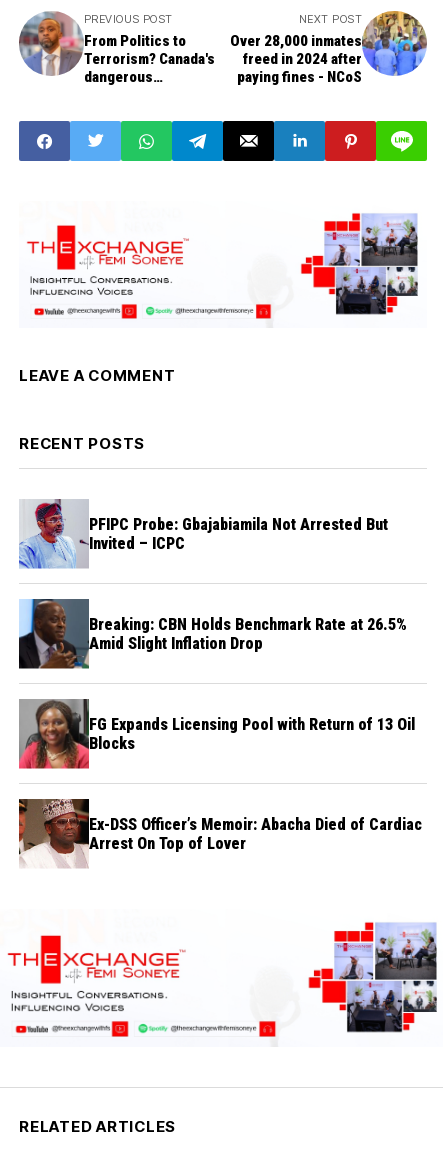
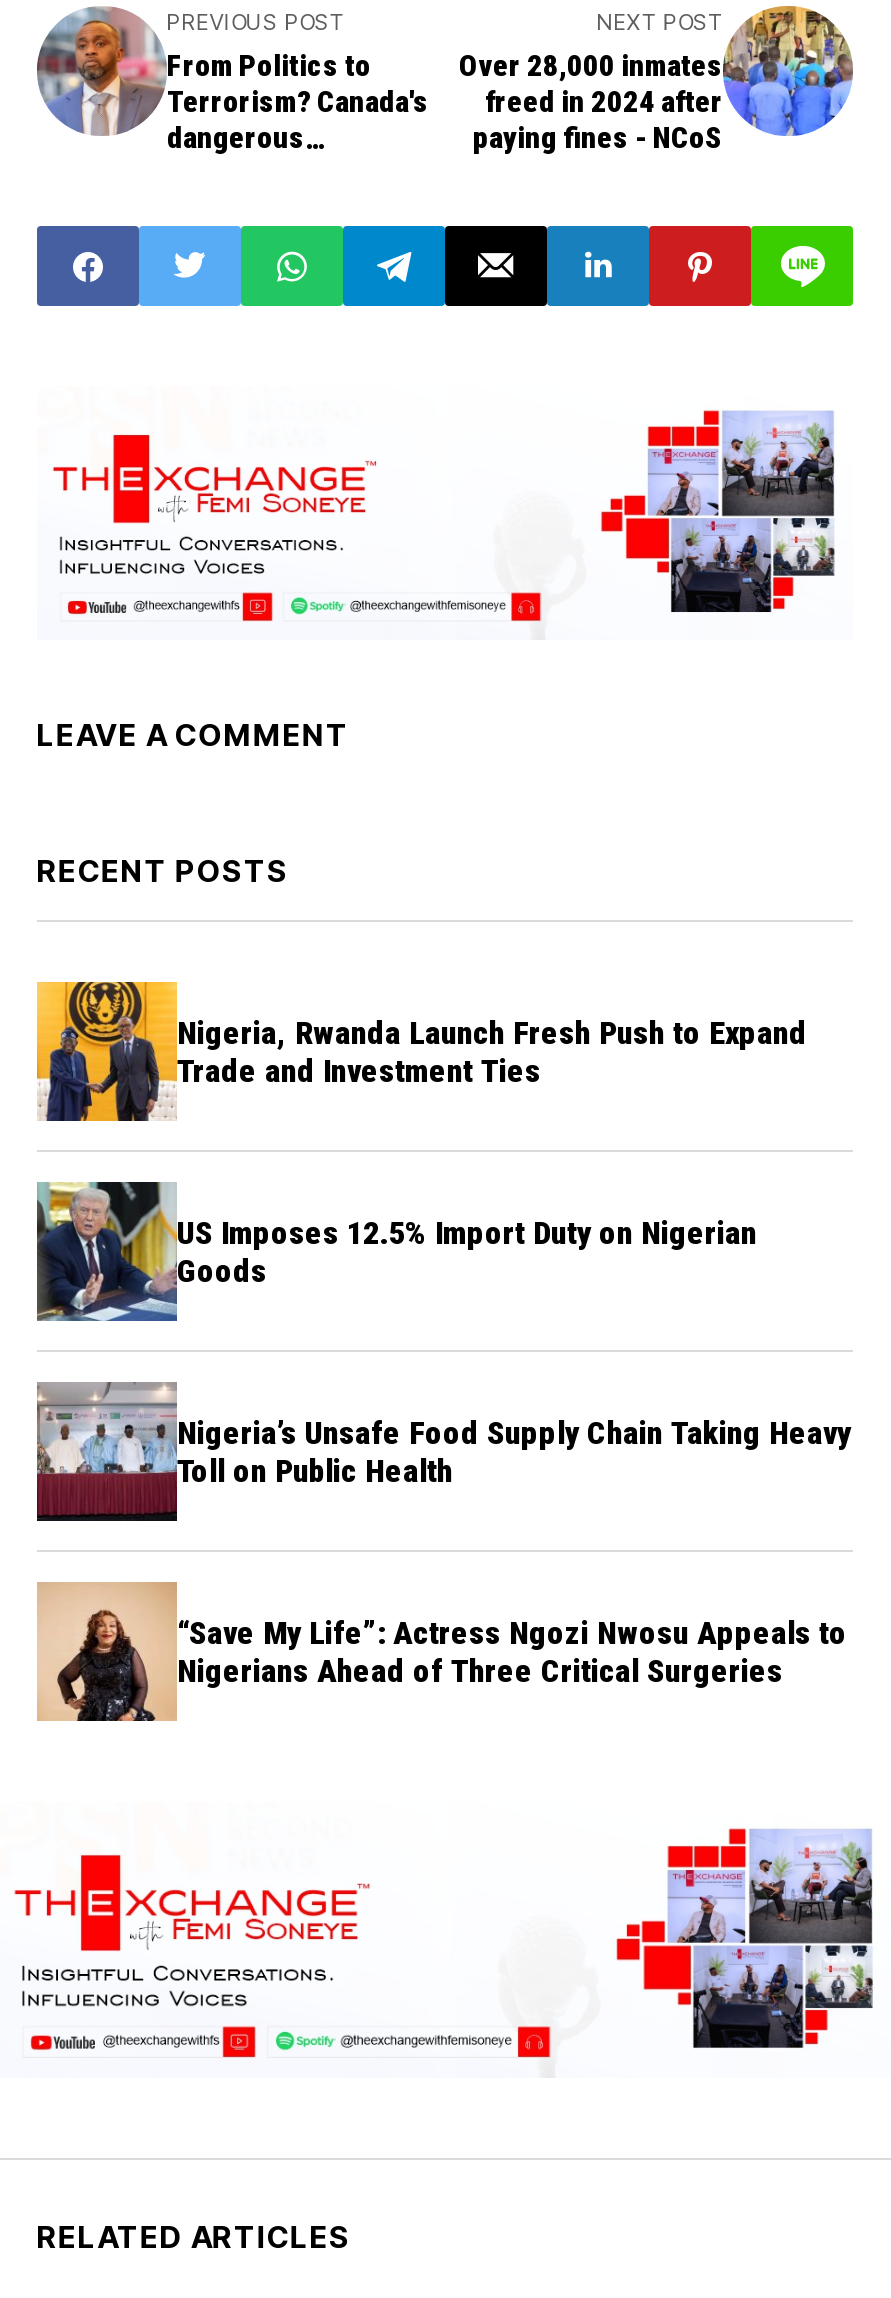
[19,499,388,569] [image] | PFIPC Probe: Gbajabiamila Not Arrested But | Invited – ICPC -> [35,980,807,1124] [image] | Nigeria, Rwanda Launch Fresh Push to Expand | Trade and Investment Ties
[19,598,407,669] [image] | Breaking: CBN Holds Benchmark Rate at 26.5% | Amid Slight Inflation Drop -> [35,1182,757,1322] [image] | US Imposes 12.5% Import Duty on Nigerian | Goods
[18,699,415,770] [image] | FG Expands Licensing Pool with Return of 13 Oil | Blocks -> [35,1384,851,1524] [image] | Nigeria’s Unsafe Food Supply Chain Taking Heavy | Toll on Public Health
[18,798,422,869] [image] | Ex-DSS Officer’s Memoir: Abacha Died of Cardiac | Arrest On Top of Lover -> [37,1582,847,1724] [image] | “Save My Life”: Actress Ngozi Nwosu Appeals to | Nigerians Ahead of Three Critical Surgeries

